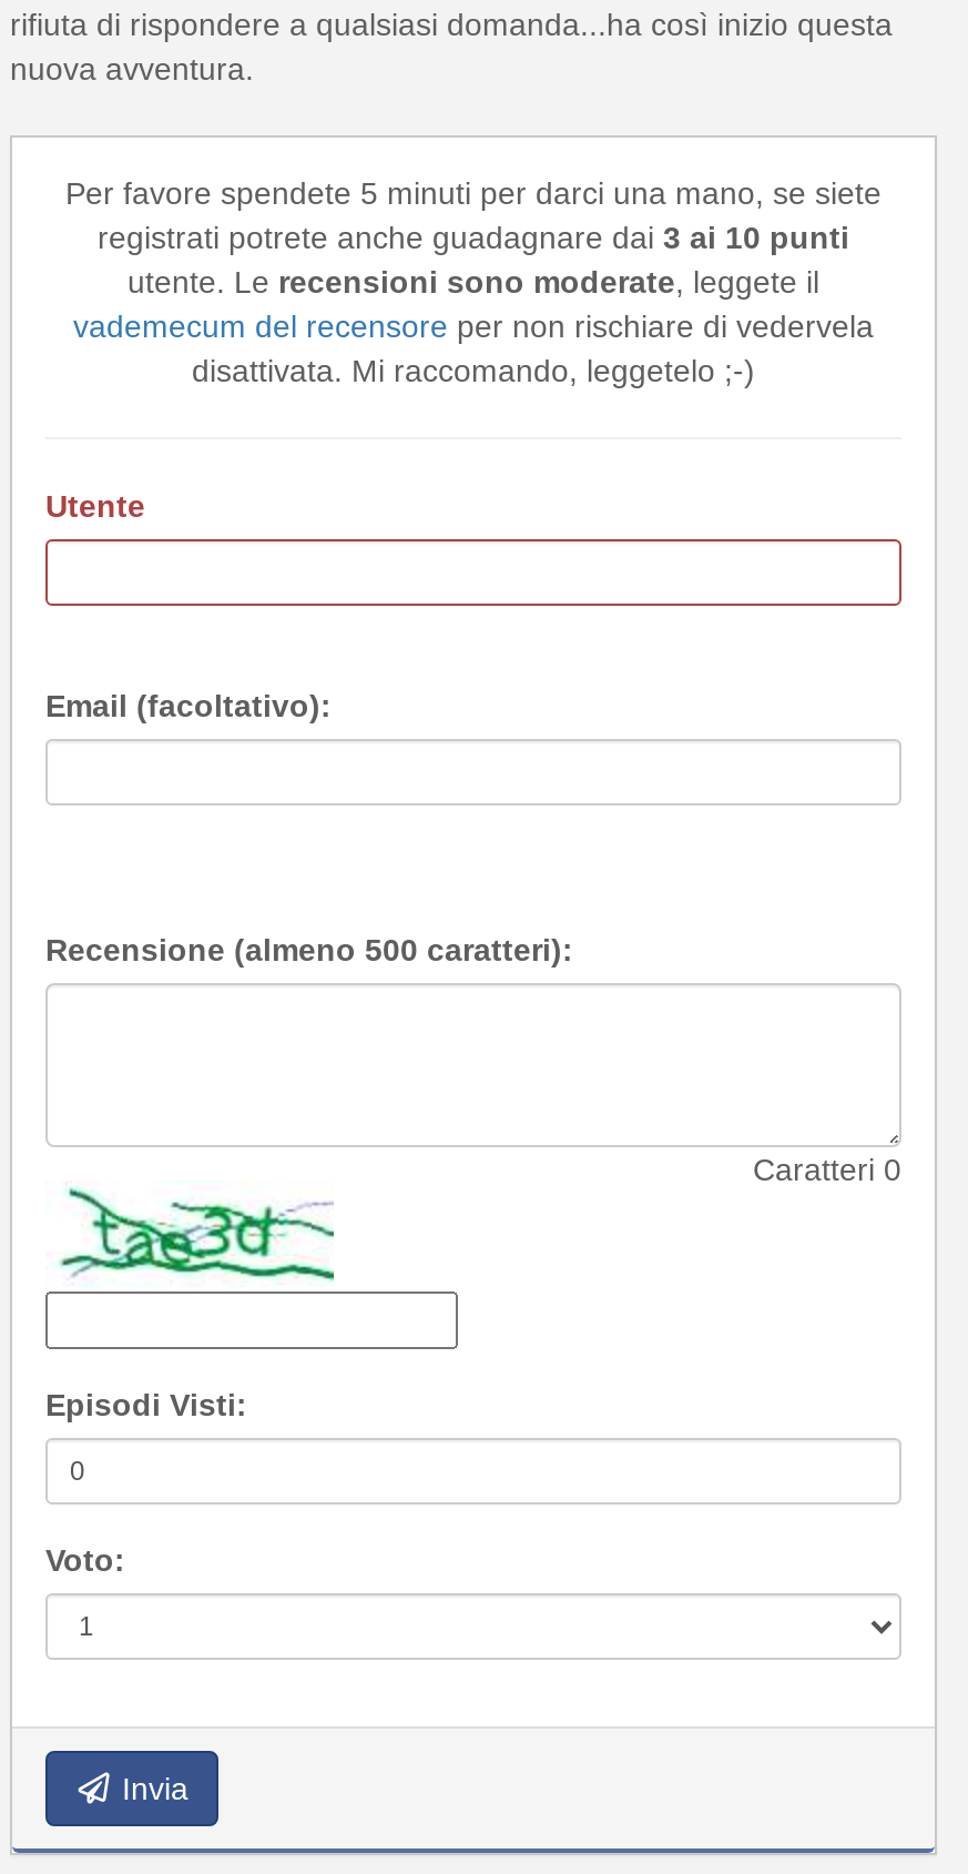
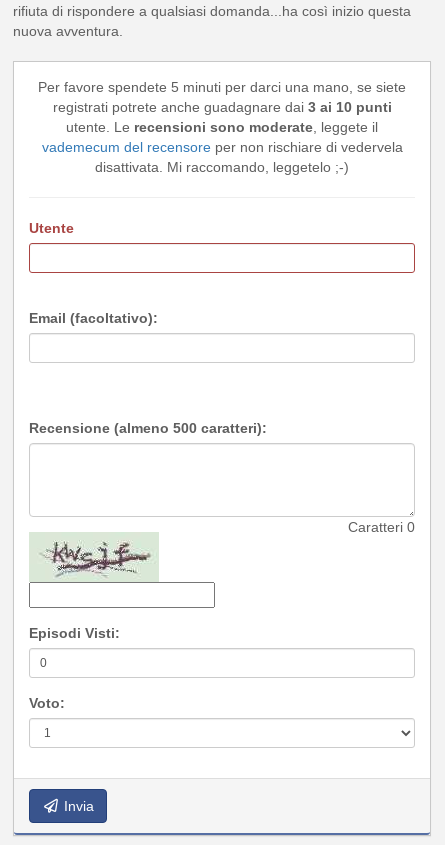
[48,1183,336,1289] [image] -> [29,532,159,580] [image]

